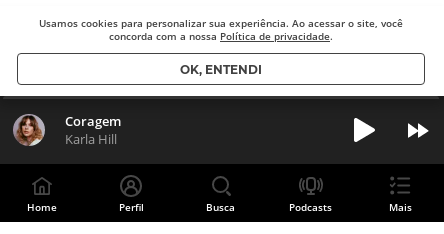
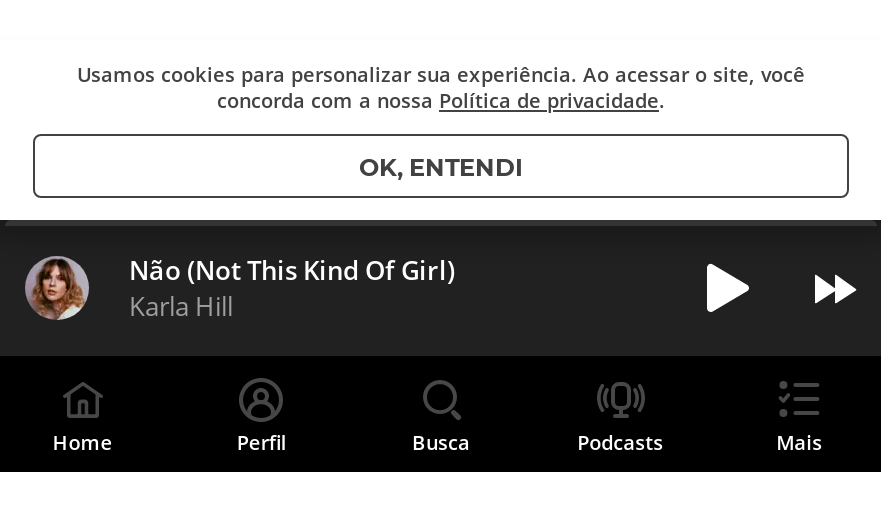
[65,112,121,130] Coragem -> [129,252,455,288] Não (Not This Kind Of Girl)

